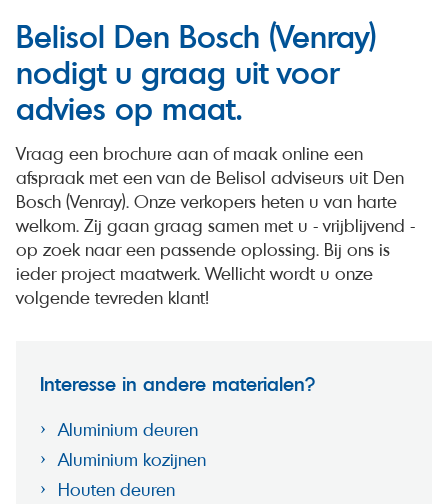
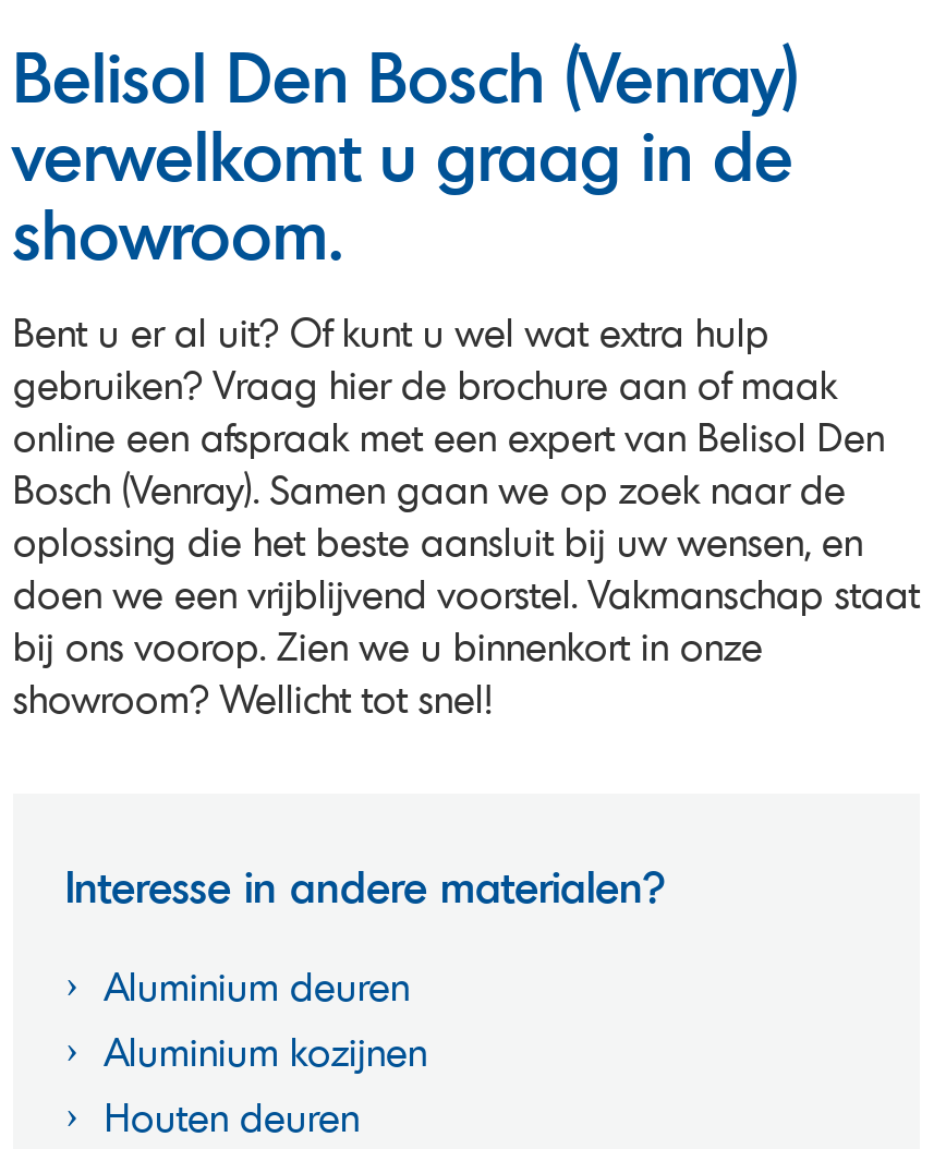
[16,50,415,307] nodigt u graag uit voor | advies op maat. | Vraag een brochure aan of maak online een | afspraak met een van de Belisol adviseurs uit Den | Bosch (Venray). Onze verkopers heten u van harte | welkom. Zij gaan graag samen met u - vrijblijvend - | op zoek naar een passende oplossing. Bij ons is | ieder project maatwerk. Wellicht wordt u onze | volgende tevreden klant! -> [13,108,920,721] verwelkomt u graag in de | showroom. | Bent u er al uit? Of kunt u wel wat extra hulp | gebruiken? Vraag hier de brochure aan of maak | online een afspraak met een expert van Belisol Den | Bosch (Venray). Samen gaan we op zoek naar de | oplossing die het beste aansluit bij uw wensen, en | doen we een vrijblijvend voorstel. Vakmanschap staat | bij ons voorop. Zien we u binnenkort in onze | showroom? Wellicht tot snel!

